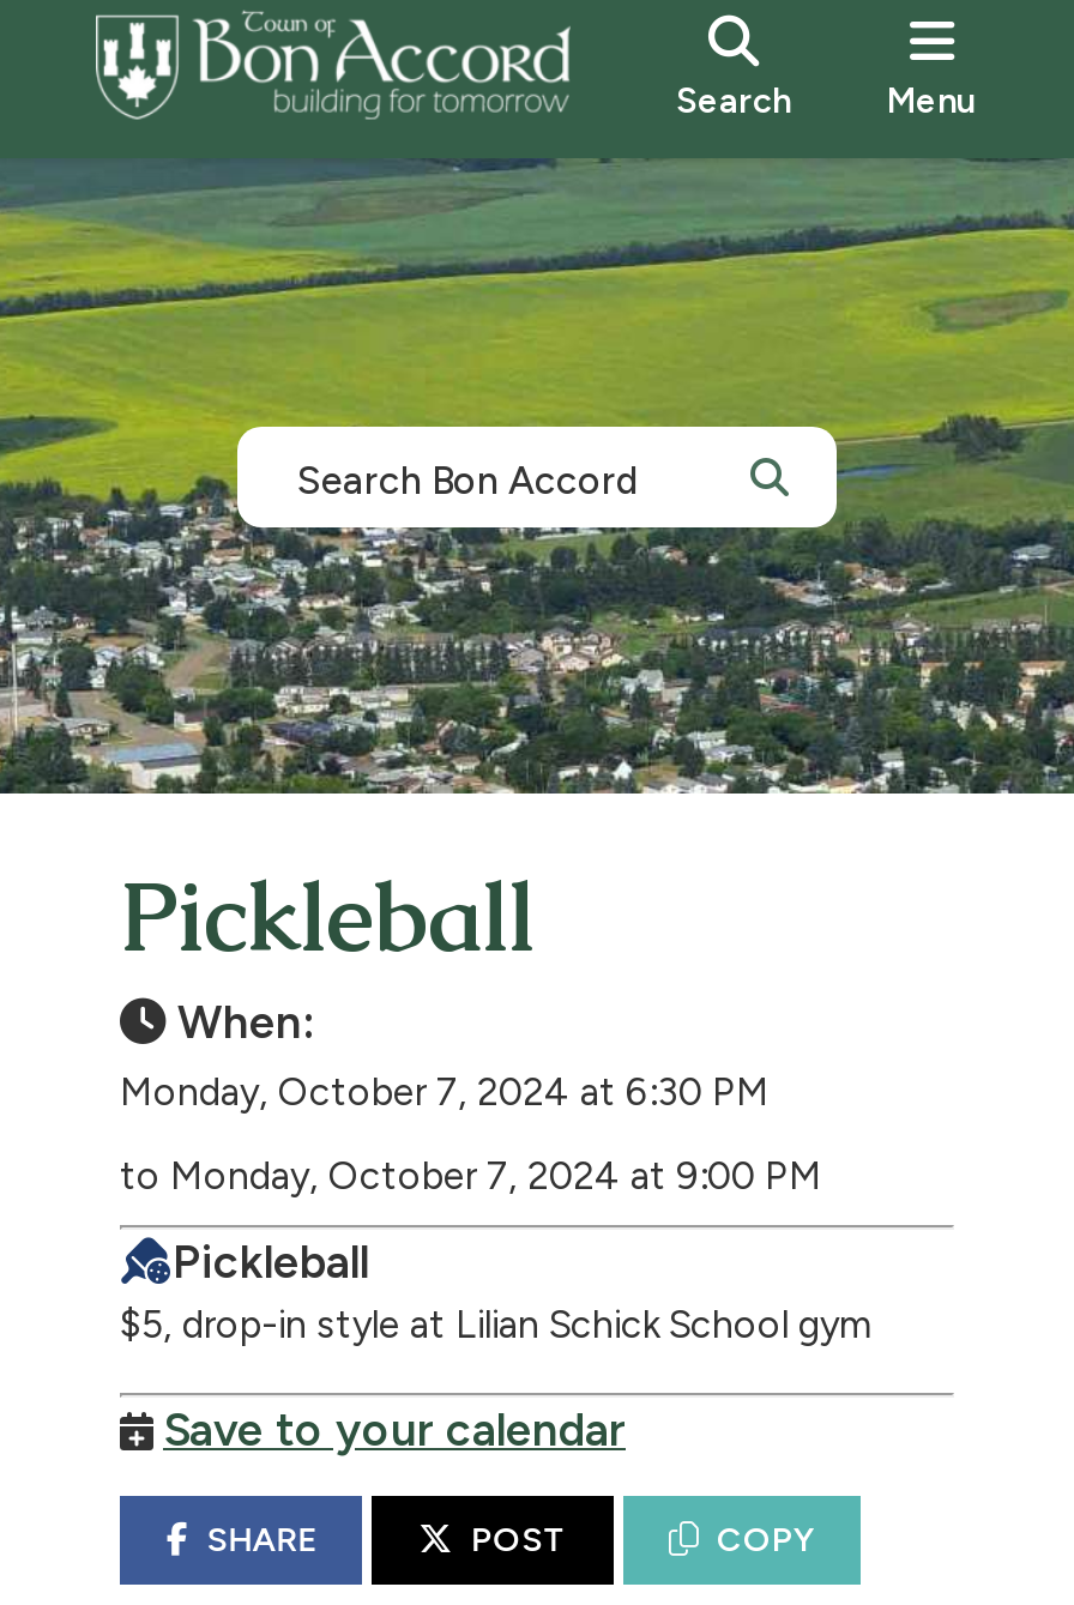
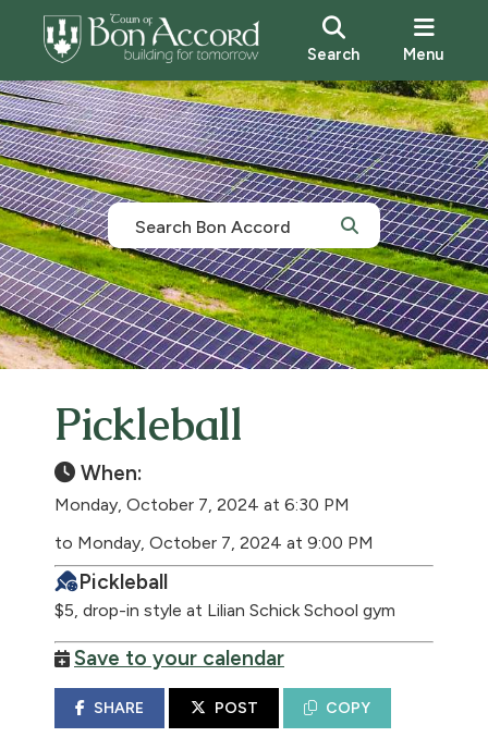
[7,158,1067,796] [image] -> [3,79,485,370] [image]

